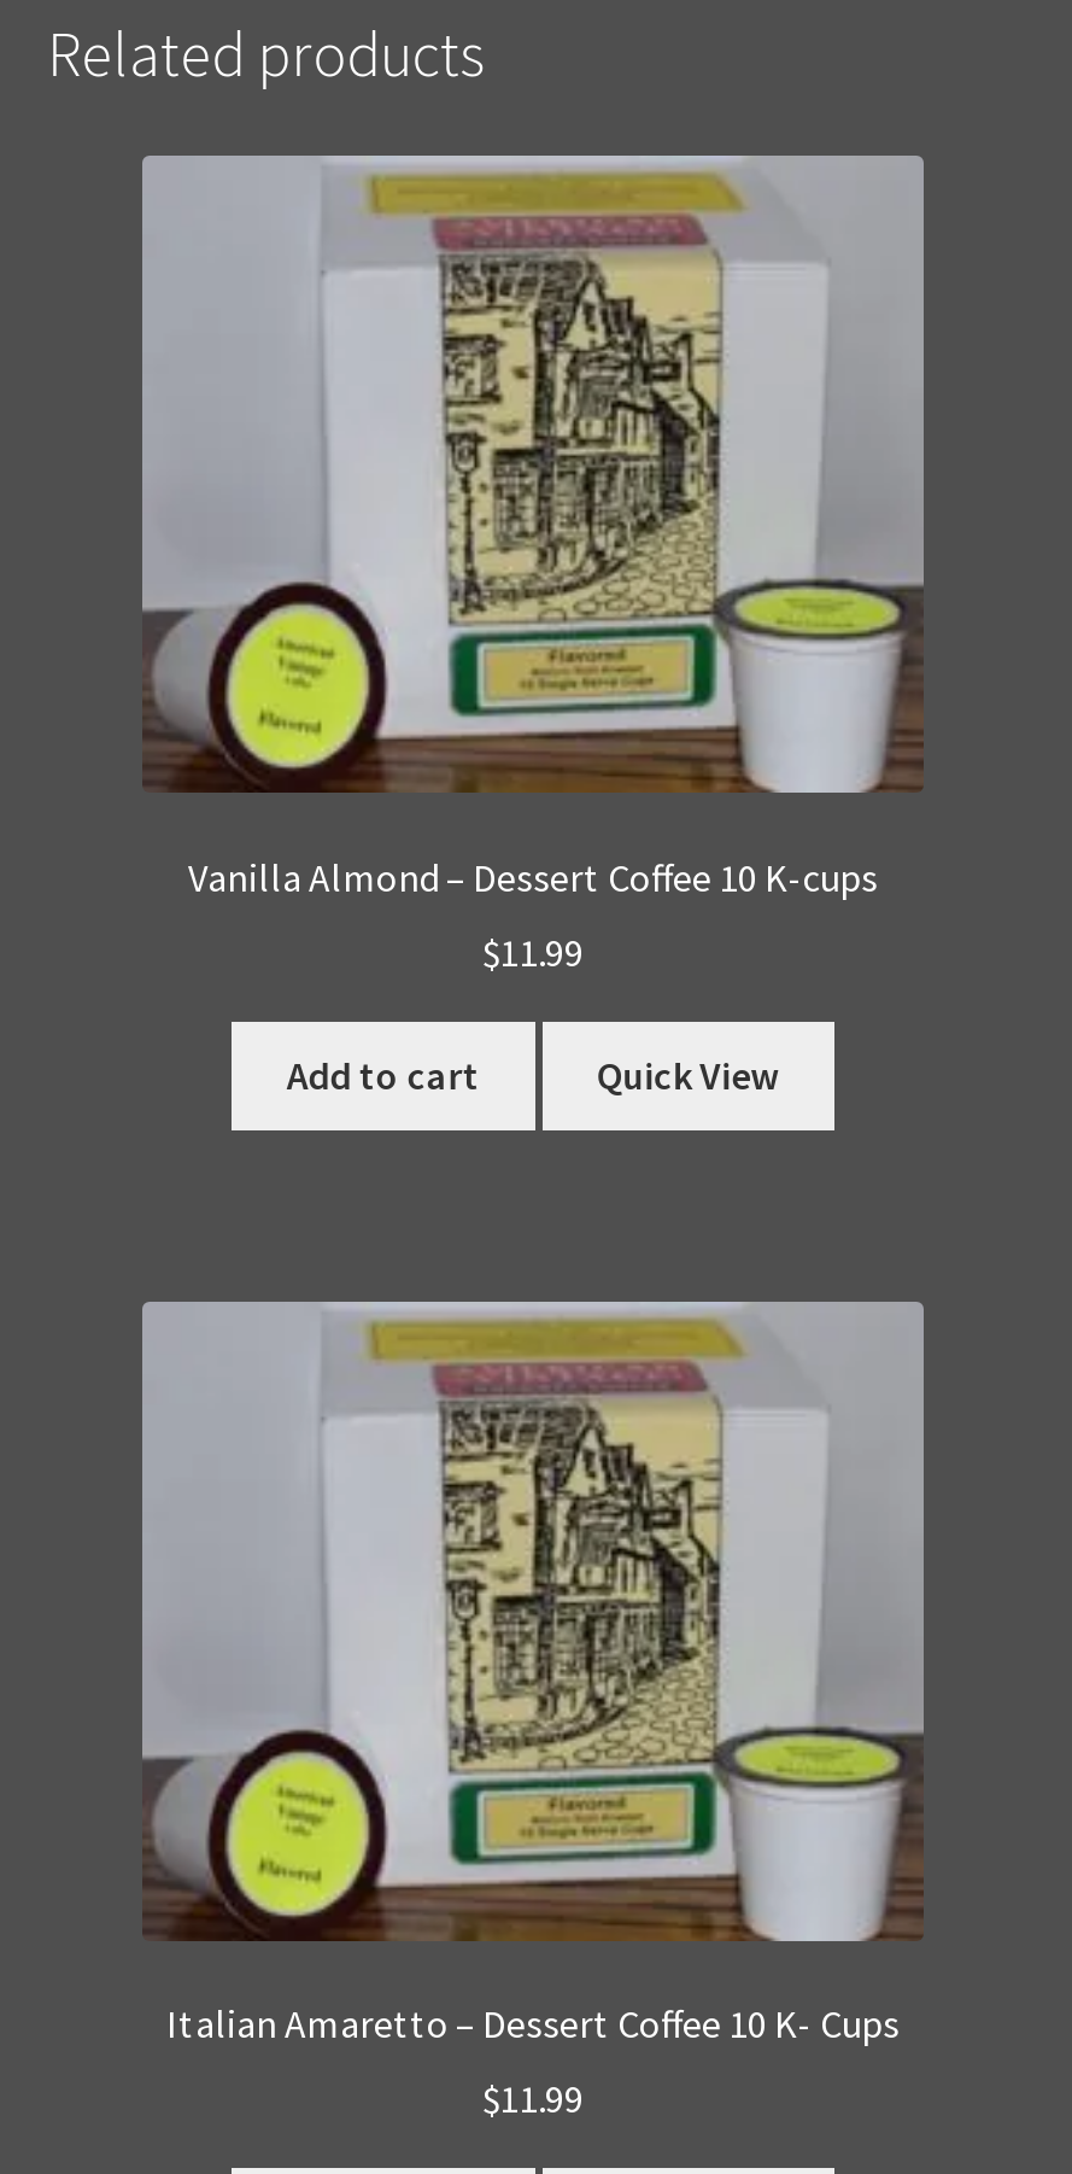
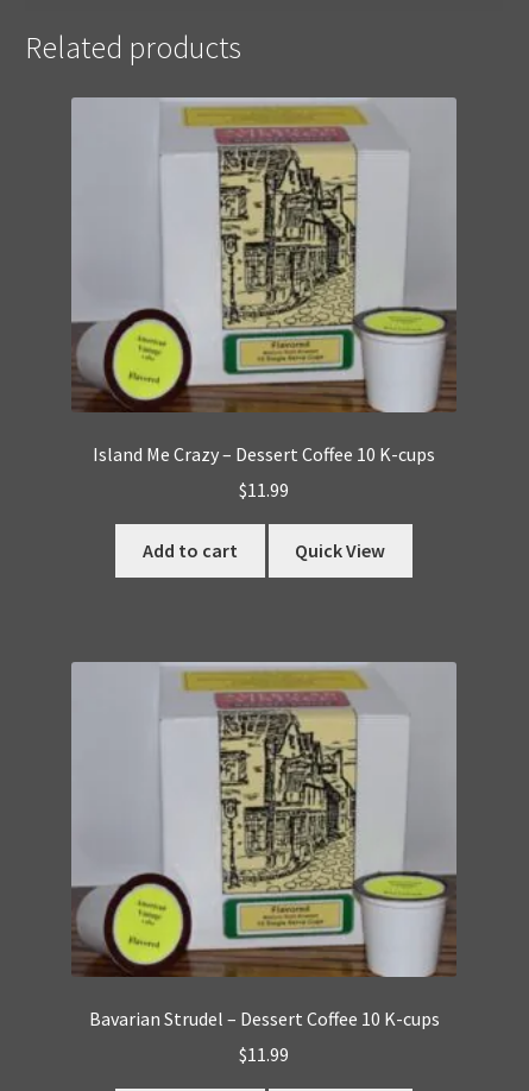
[188,853,878,901] Vanilla Almond – Dessert Coffee 10 K-cups -> [93,442,435,465] Island Me Crazy – Dessert Coffee 10 K-cups
[166,2000,900,2048] Italian Amaretto – Dessert Coffee 10 K- Cups -> [89,1006,439,1030] Bavarian Strudel – Dessert Coffee 10 K-cups

